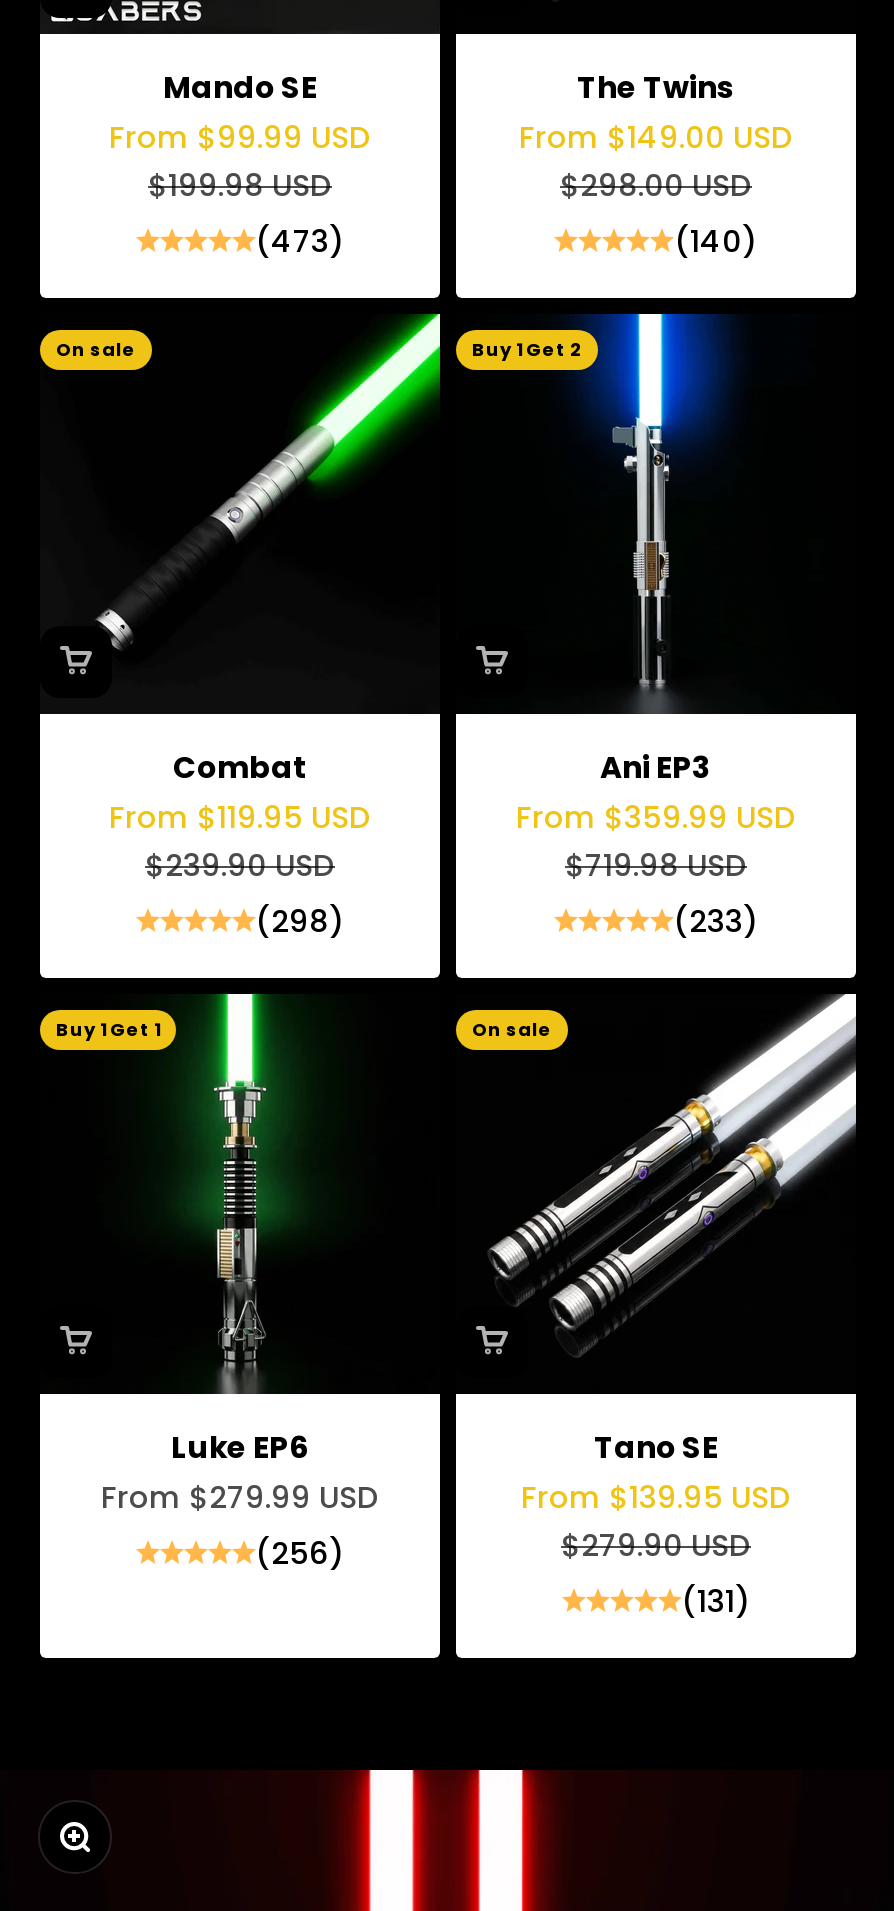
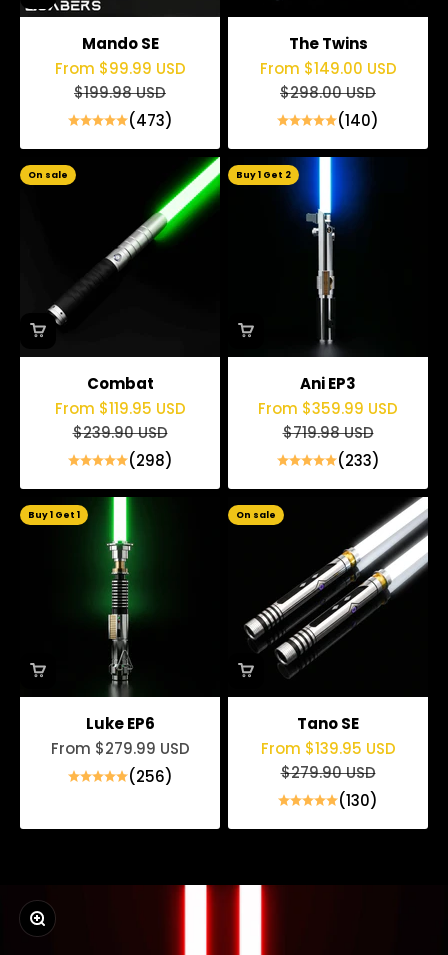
[681,1579,751,1621] (131) -> [338,789,378,810] (130)

